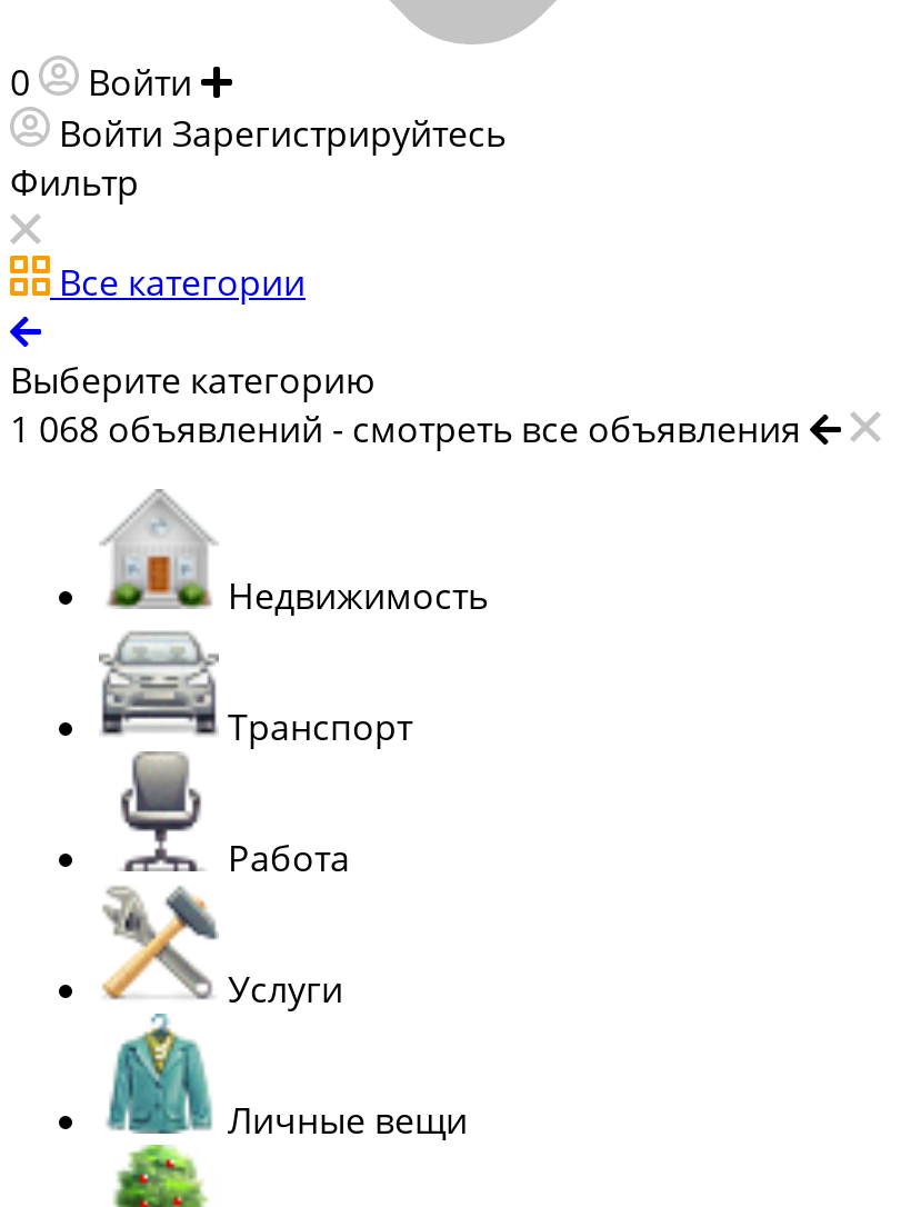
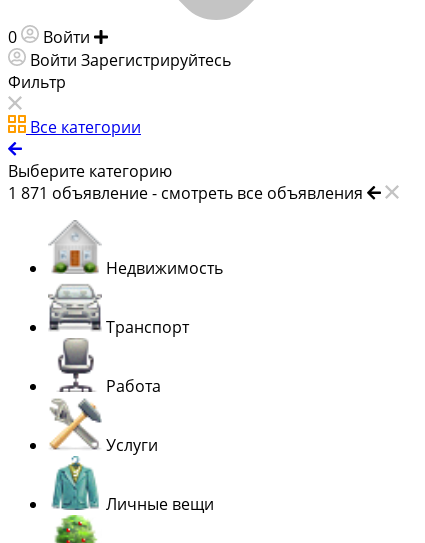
[10,404,801,453] 1 068 объявлений - смотреть все объявления -> [8,182,363,204] 1 871 объявление - смотреть все объявления

